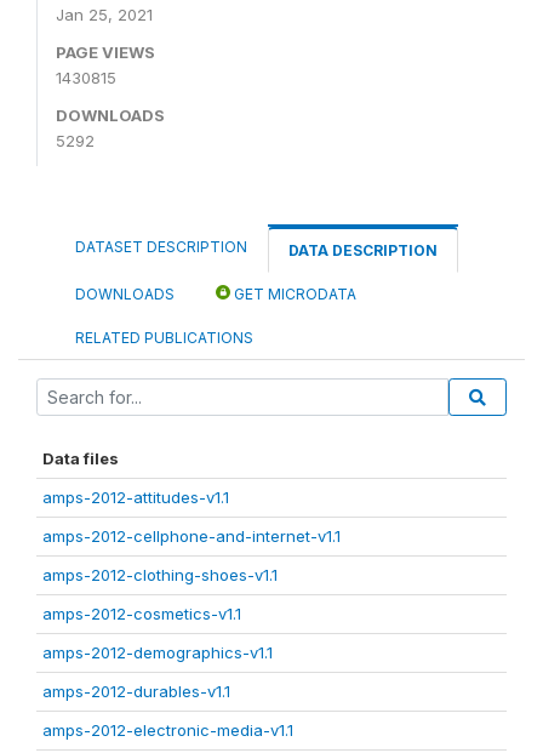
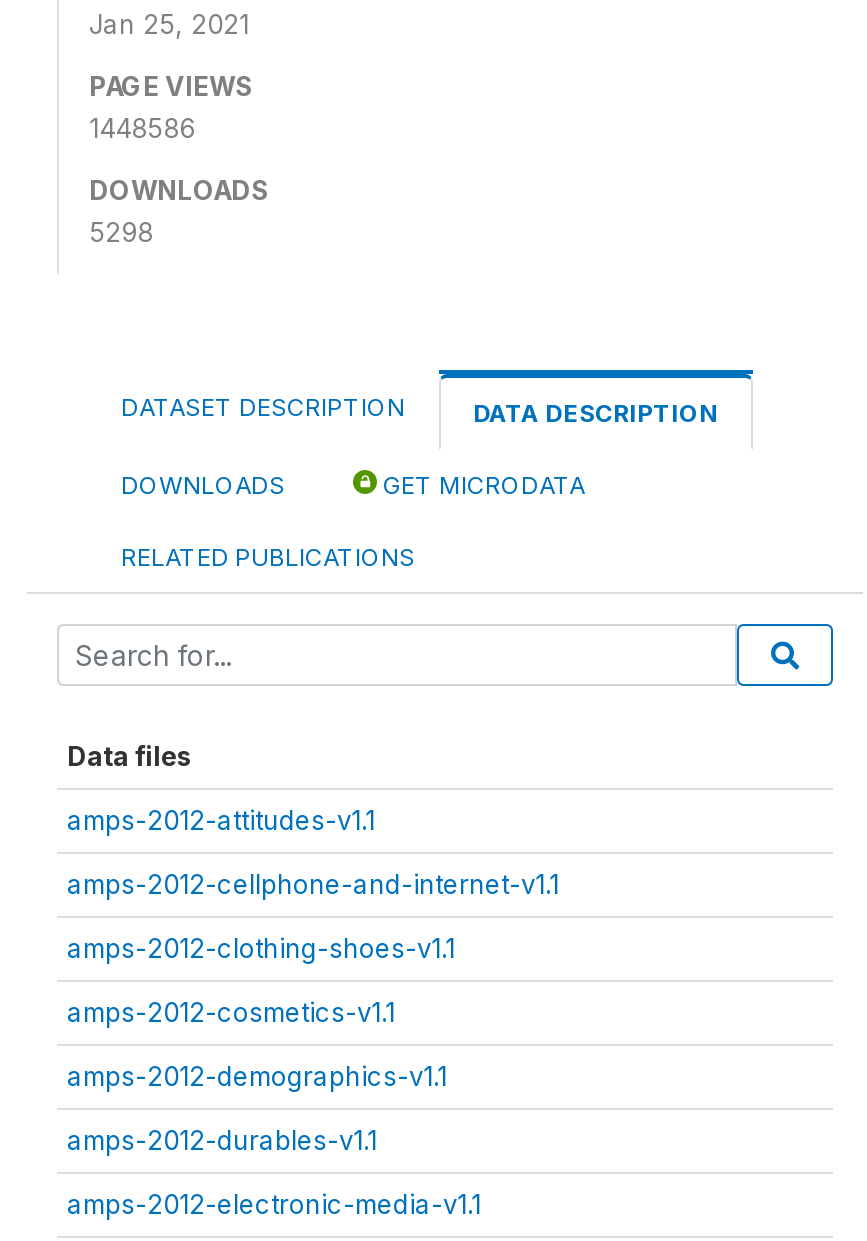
[56,68,116,87] 1430815 -> [89,112,195,144] 1448586
[56,131,95,150] 5292 -> [89,216,153,248] 5298

